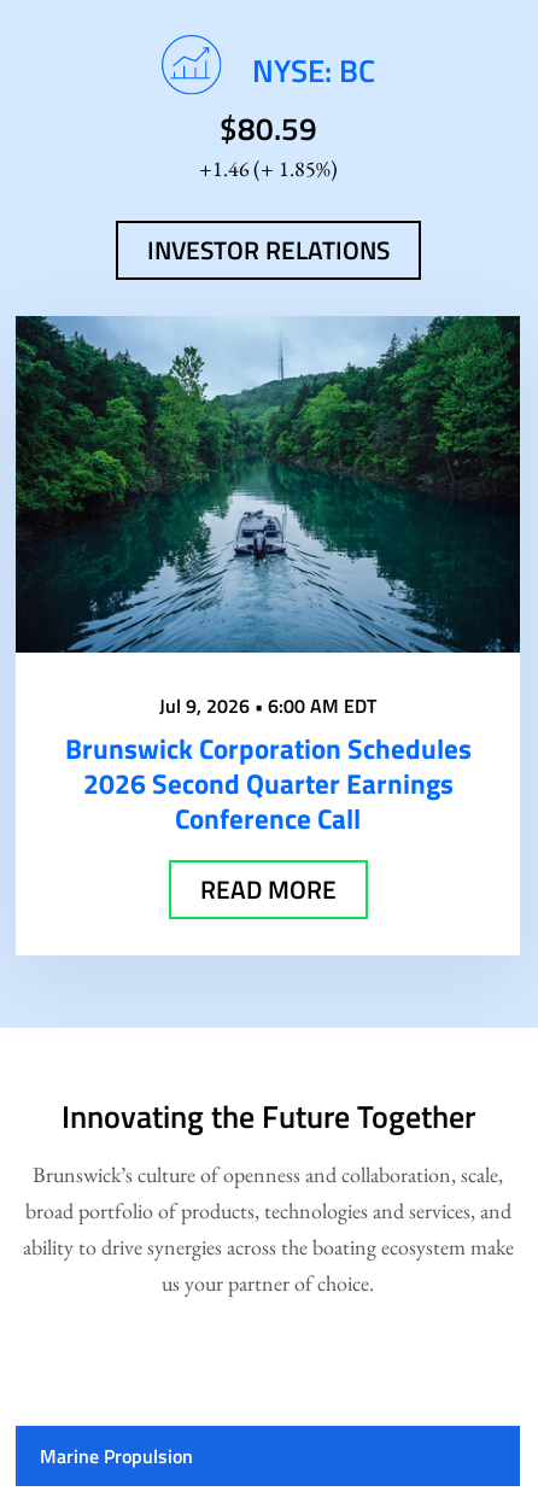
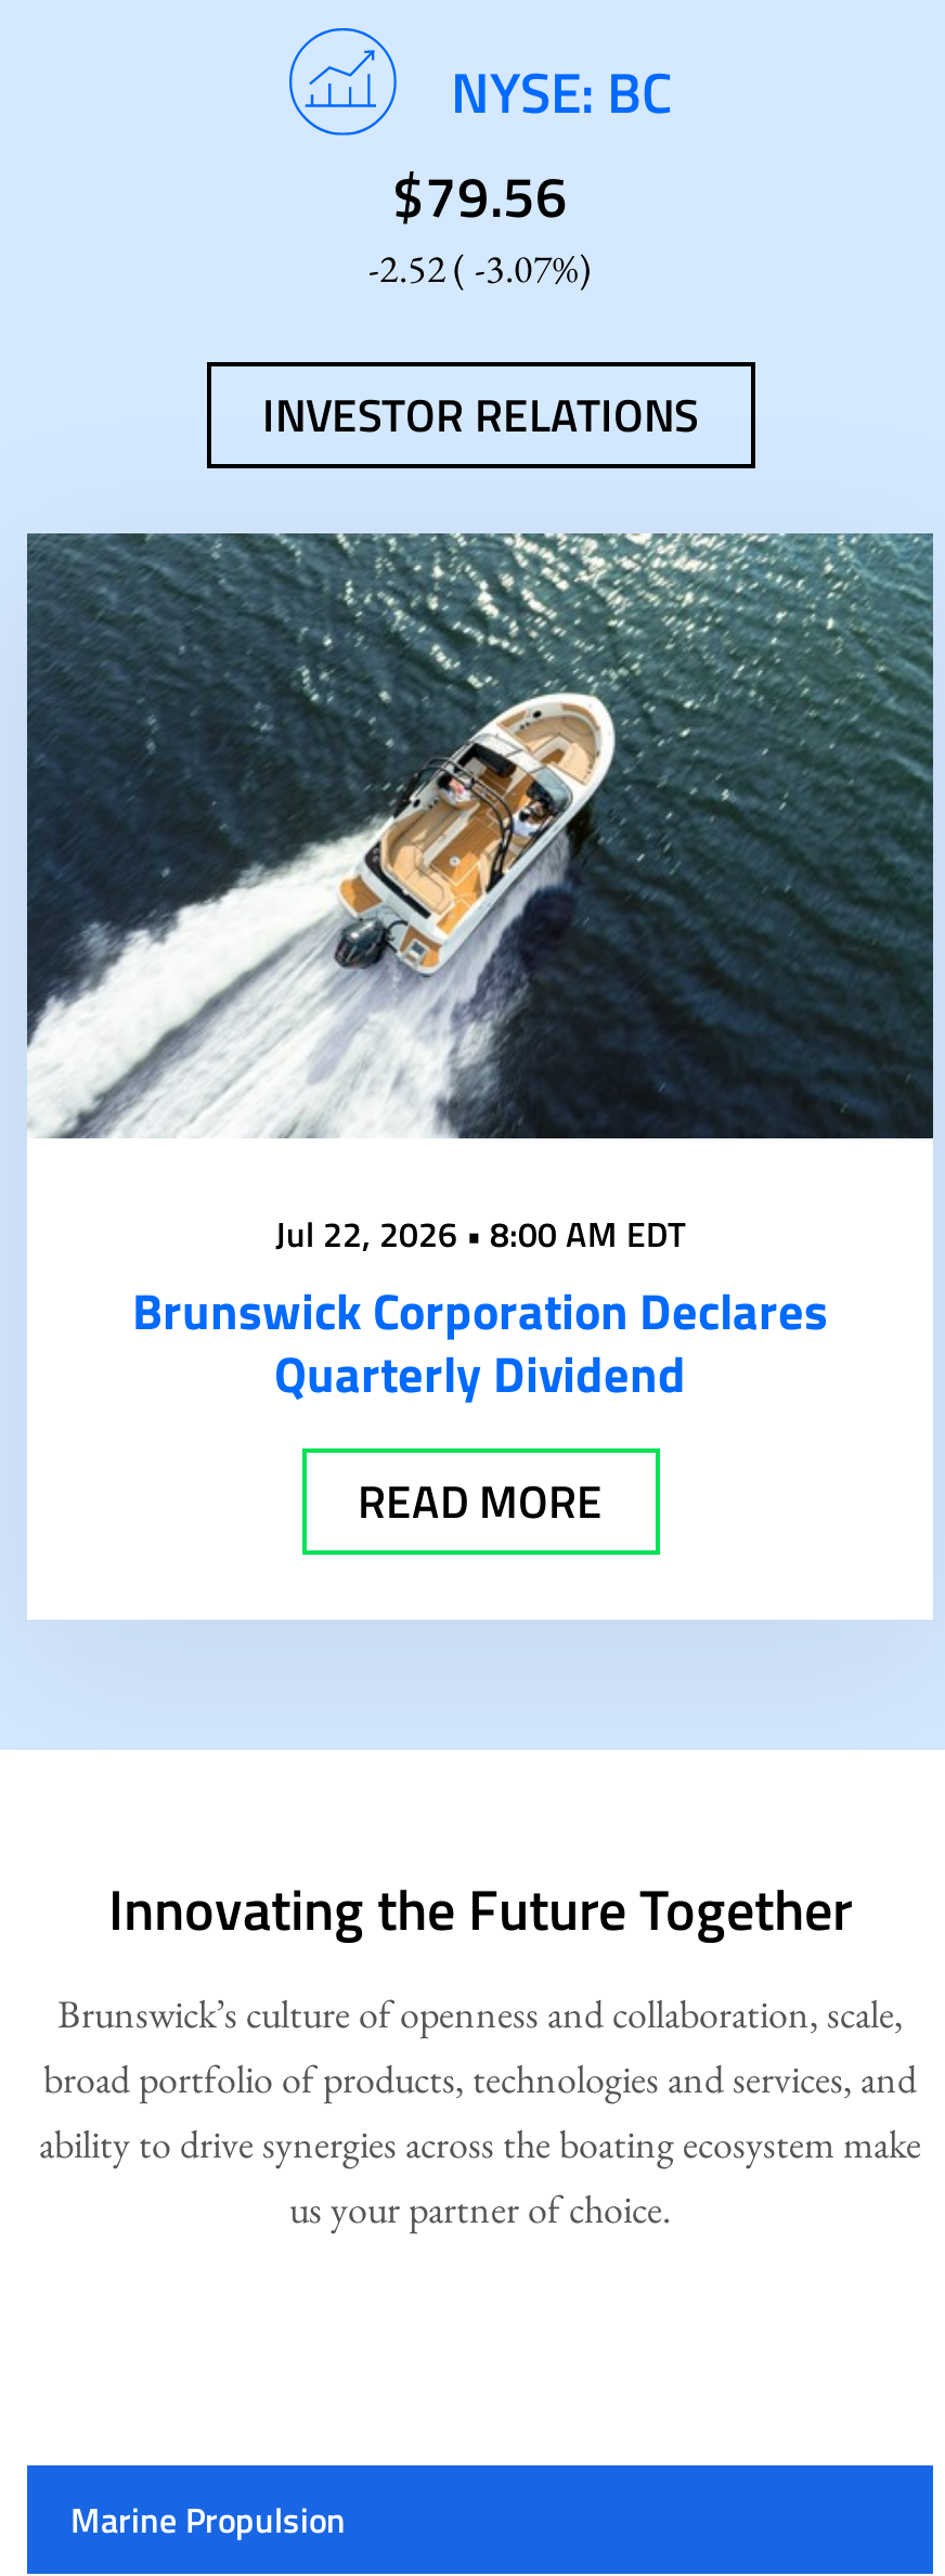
[212,105,337,182] $80.59 | 1.46 ( | 1.85%) -> [368,154,592,293] $79.56 | -2.52 ( -3.07%)
[14,316,521,839] [image] | Jul 9, 2026 • 6:00 AM EDT | Brunswick Corporation Schedules | 2026 Second Quarter Earnings | Conference Call -> [27,531,935,1411] [image] | Jul 22, 2026 • 8:00 AM EDT | Brunswick Corporation Declares | Quarterly Dividend

